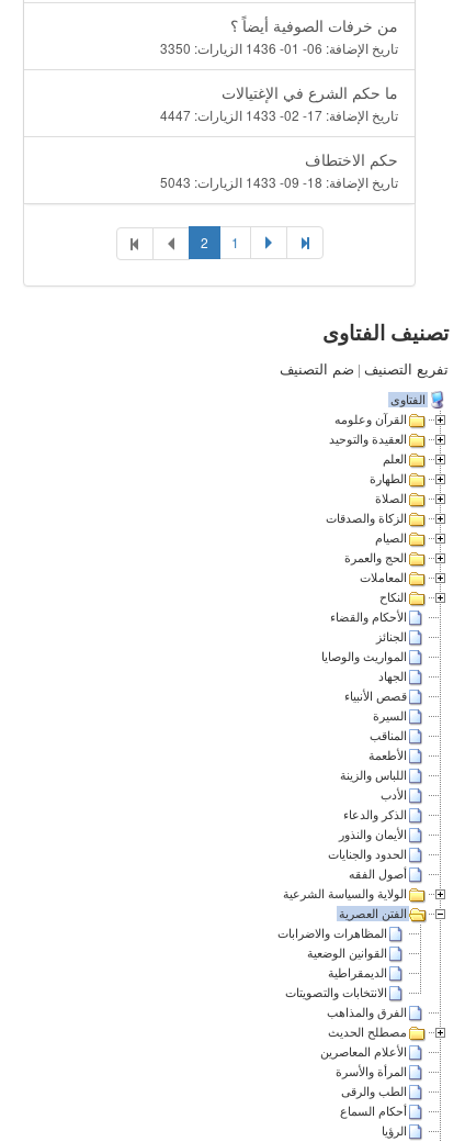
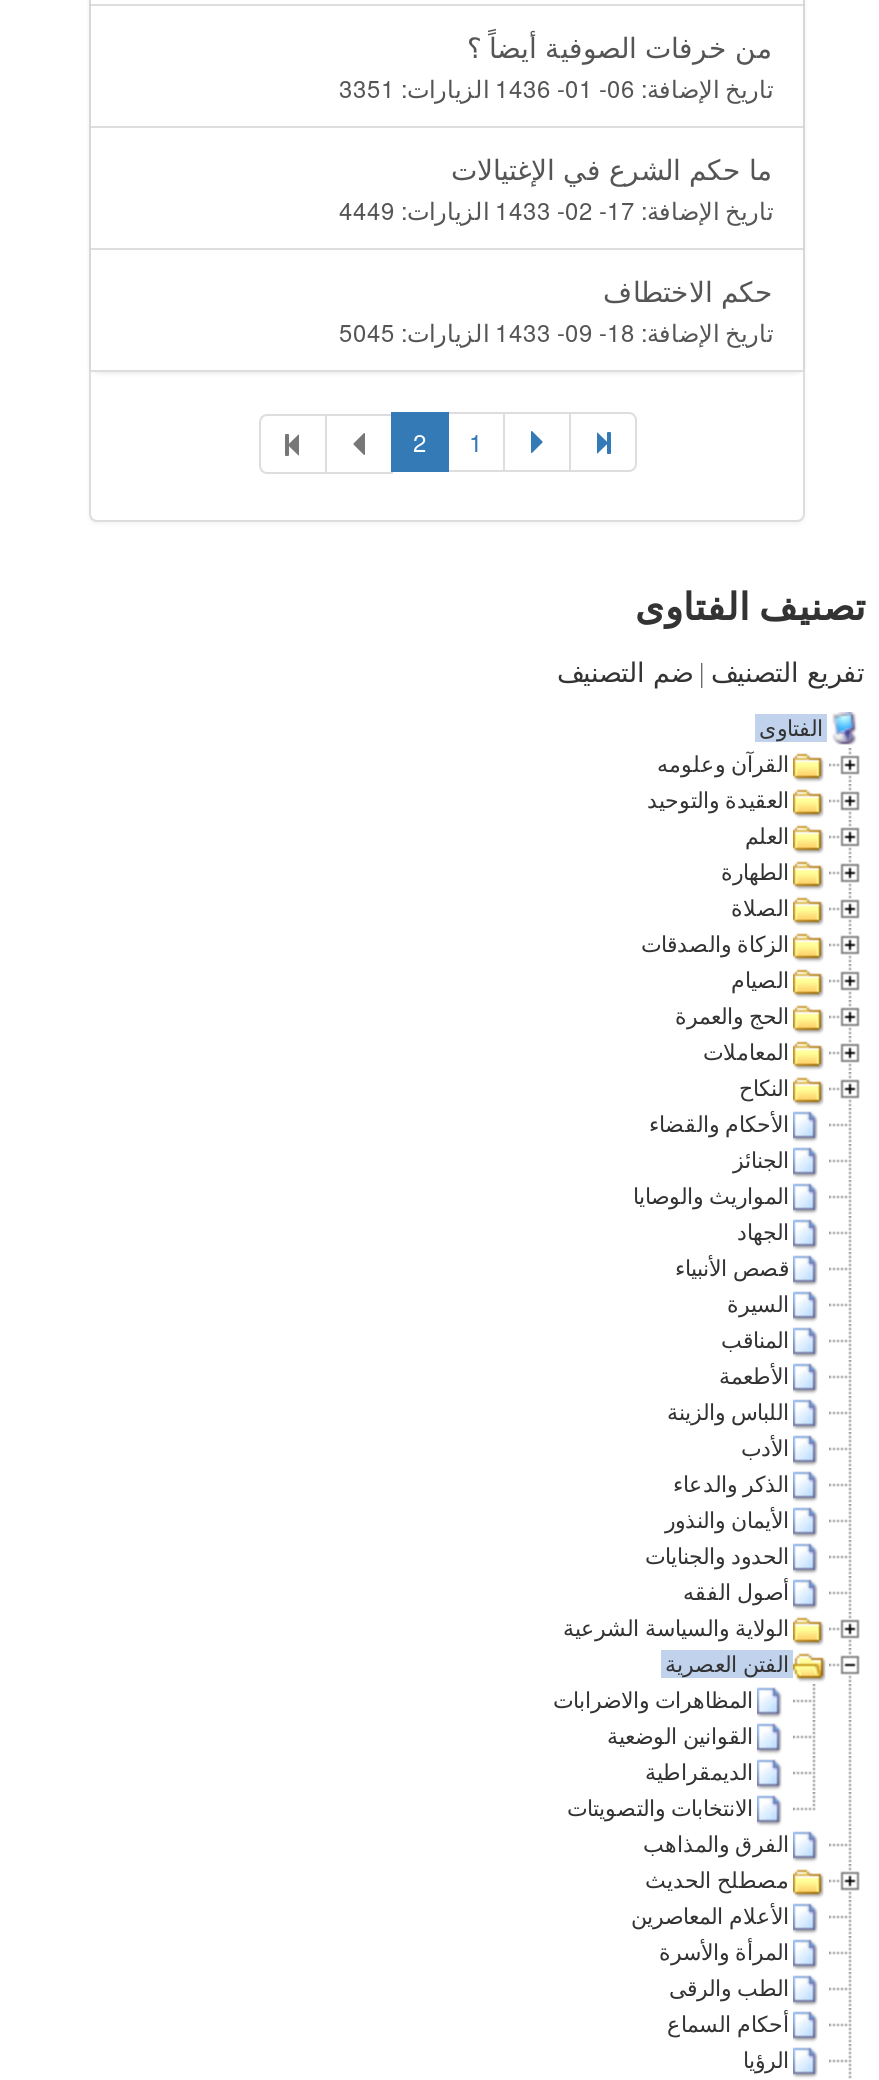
[160,38,242,57] الزيارات: 3350 -> [339,70,489,104] الزيارات: 3351
[160,105,242,124] الزيارات: 4447 -> [339,192,489,226] الزيارات: 4449
[160,172,242,191] الزيارات: 5043 -> [339,314,489,348] الزيارات: 5045

